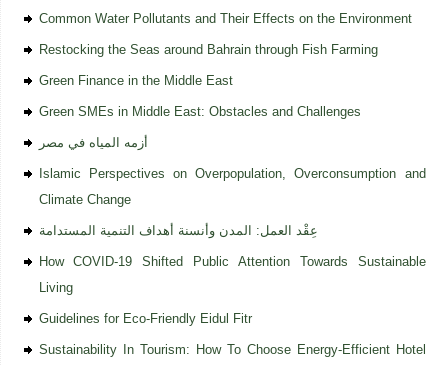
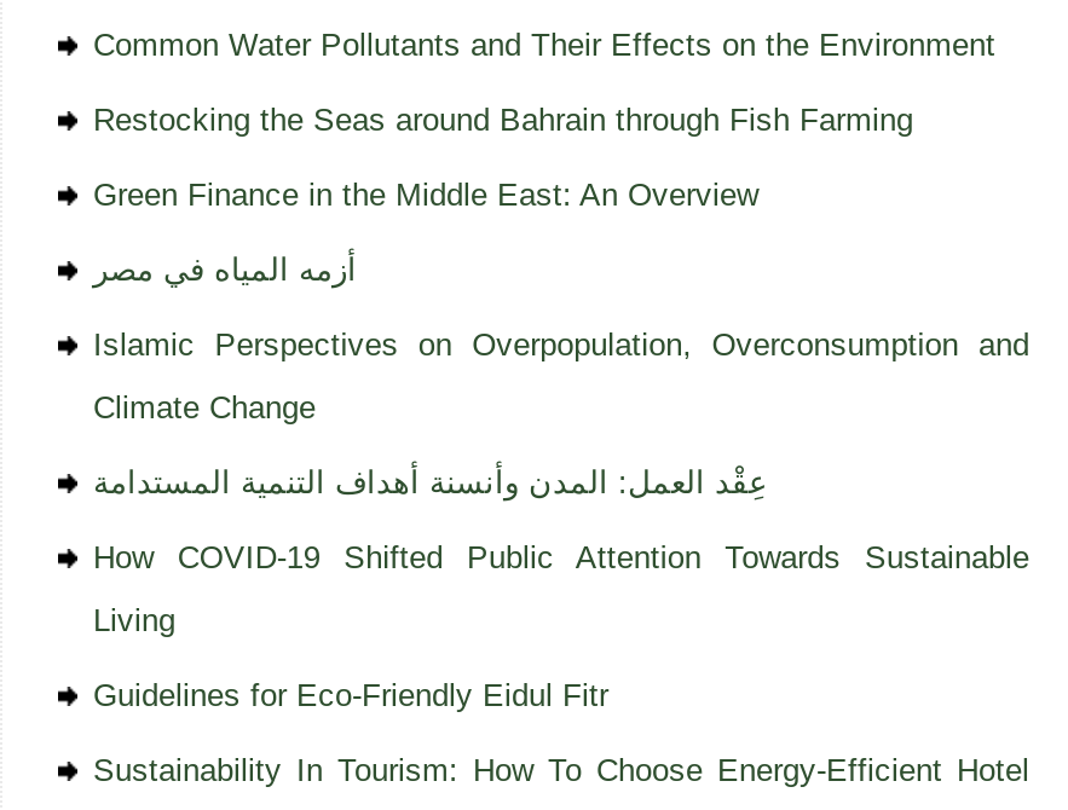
[38,73,360,119] Green Finance in the Middle East | Green SMEs in Middle East: Obstacles and Challenges -> [93,177,758,213] Green Finance in the Middle East: An Overview

